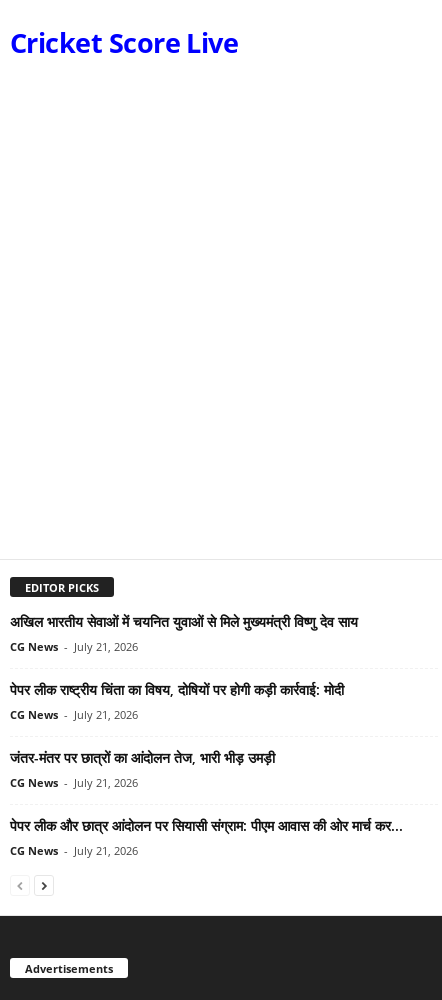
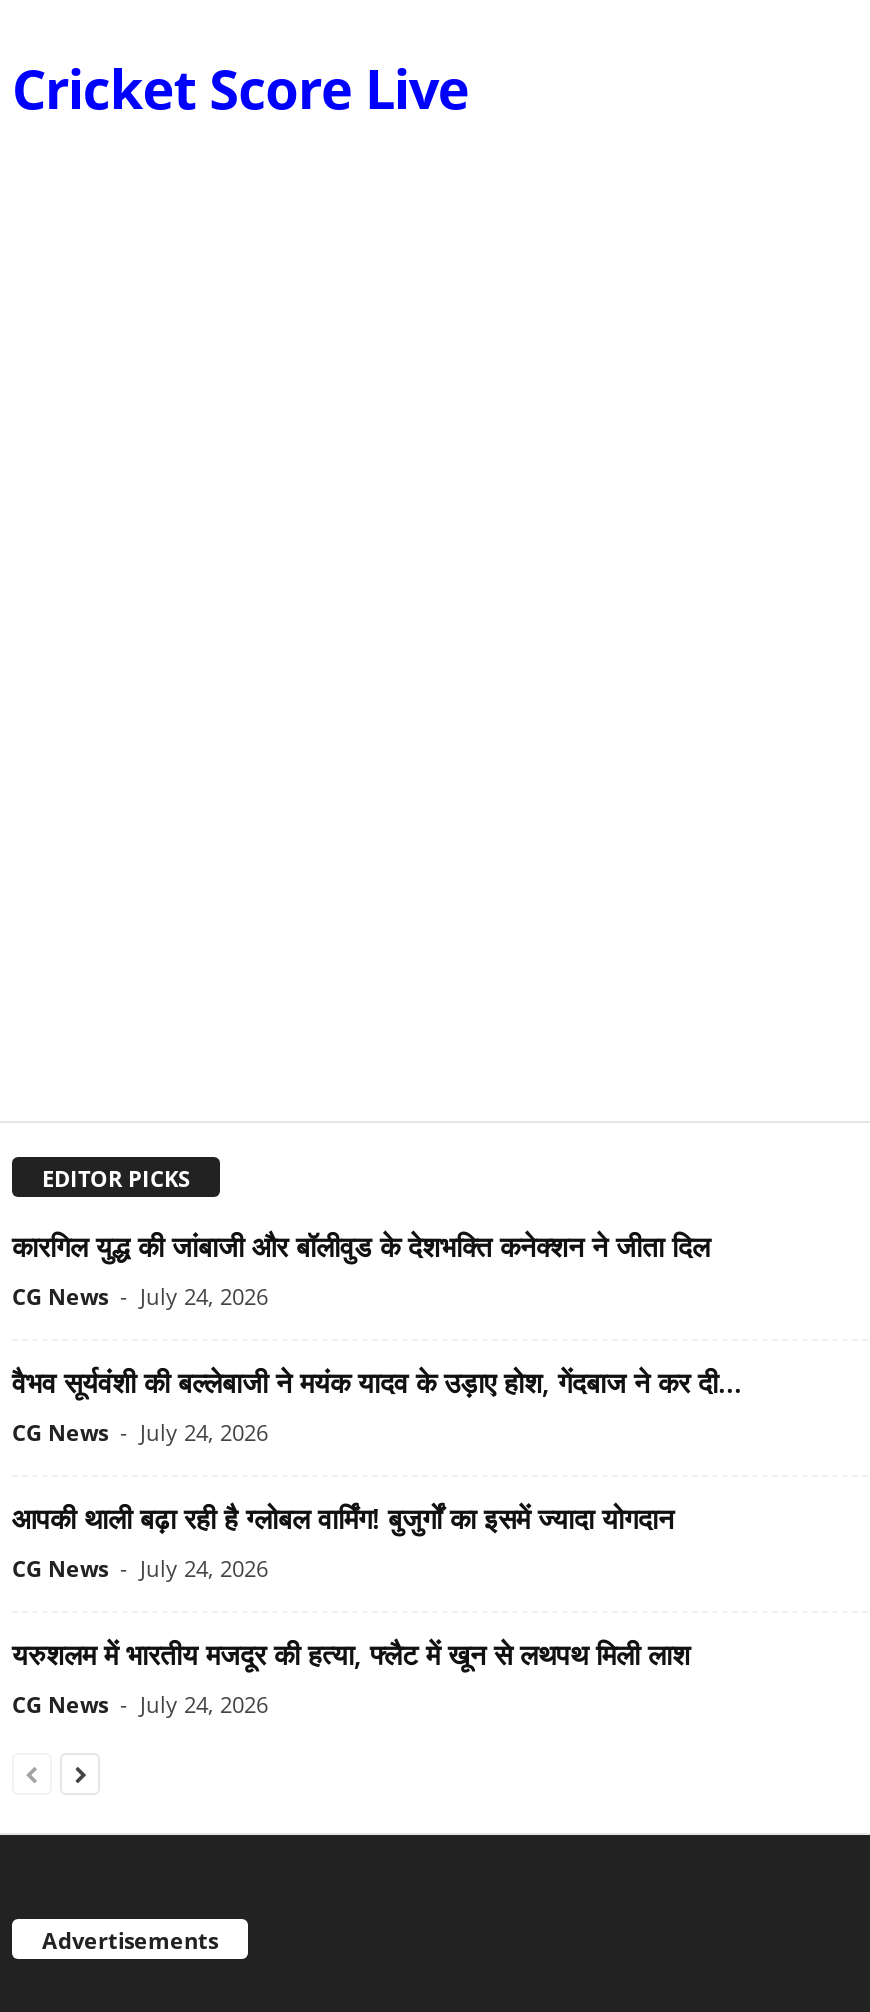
[10,612,358,654] अखिल भारतीय सेवाओं में चयनित युवाओं से मिले मुख्यमंत्री विष्णु देव साय | CG News - July 21, 2026 -> [12,1226,710,1310] कारगिल युद्ध की जांबाजी और बॉलीवुड के देशभक्ति कनेक्शन ने जीता दिल | CG News - July 24, 2026
[10,680,344,722] पेपर लीक राष्ट्रीय चिंता का विषय, दोषियों पर होगी कड़ी कार्रवाई: मोदी | CG News - July 21, 2026 -> [12,1362,742,1446] वैभव सूर्यवंशी की बल्लेबाजी ने मयंक यादव के उड़ाए होश, गेंदबाज ने कर दी... | CG News - July 24, 2026
[10,748,275,790] जंतर-मंतर पर छात्रों का आंदोलन तेज, भारी भीड़ उमड़ी | CG News - July 21, 2026 -> [12,1498,674,1582] आपकी थाली बढ़ा रही है ग्लोबल वार्मिंग! बुजुर्गों का इसमें ज्यादा योगदान | CG News - July 24, 2026
[10,816,403,858] पेपर लीक और छात्र आंदोलन पर सियासी संग्राम: पीएम आवास की ओर मार्च कर... | CG News - July 21, 2026 -> [12,1634,690,1718] यरुशलम में भारतीय मजदूर की हत्या, फ्लैट में खून से लथपथ मिली लाश | CG News - July 24, 2026

